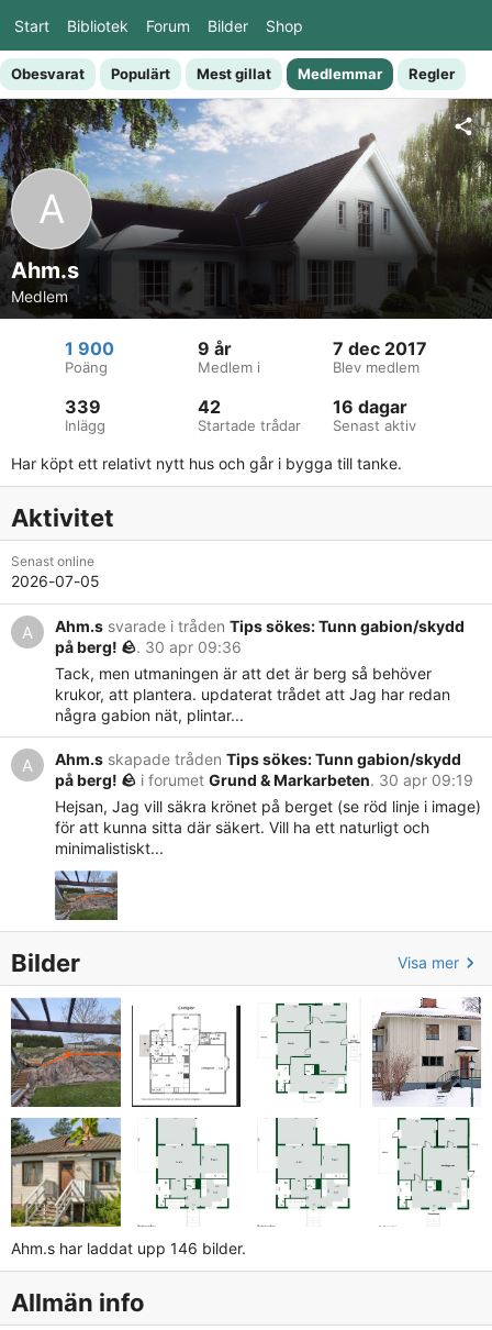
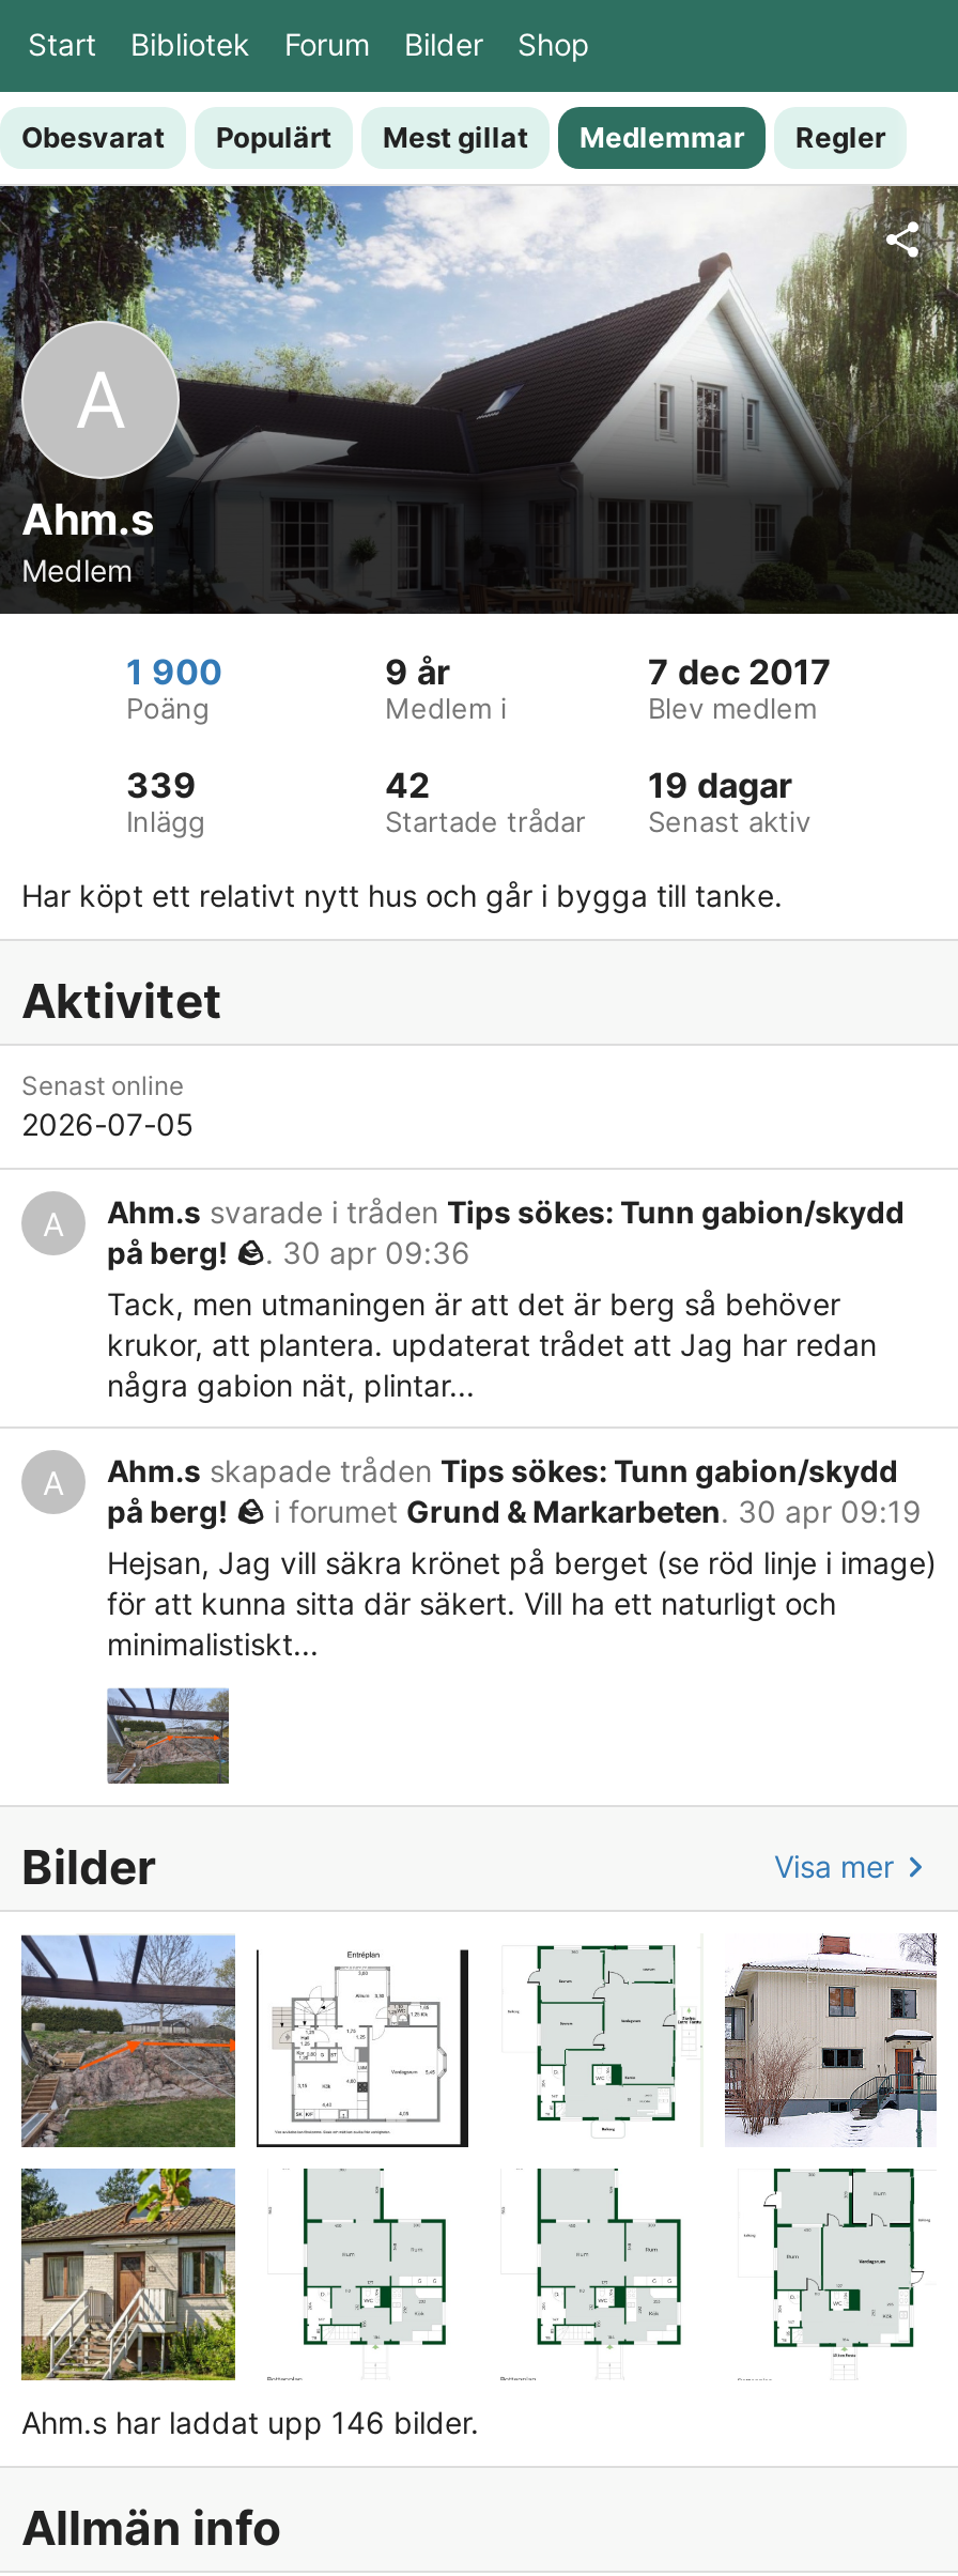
[333,396,407,418] 16 dagar -> [648,763,793,806] 19 dagar

